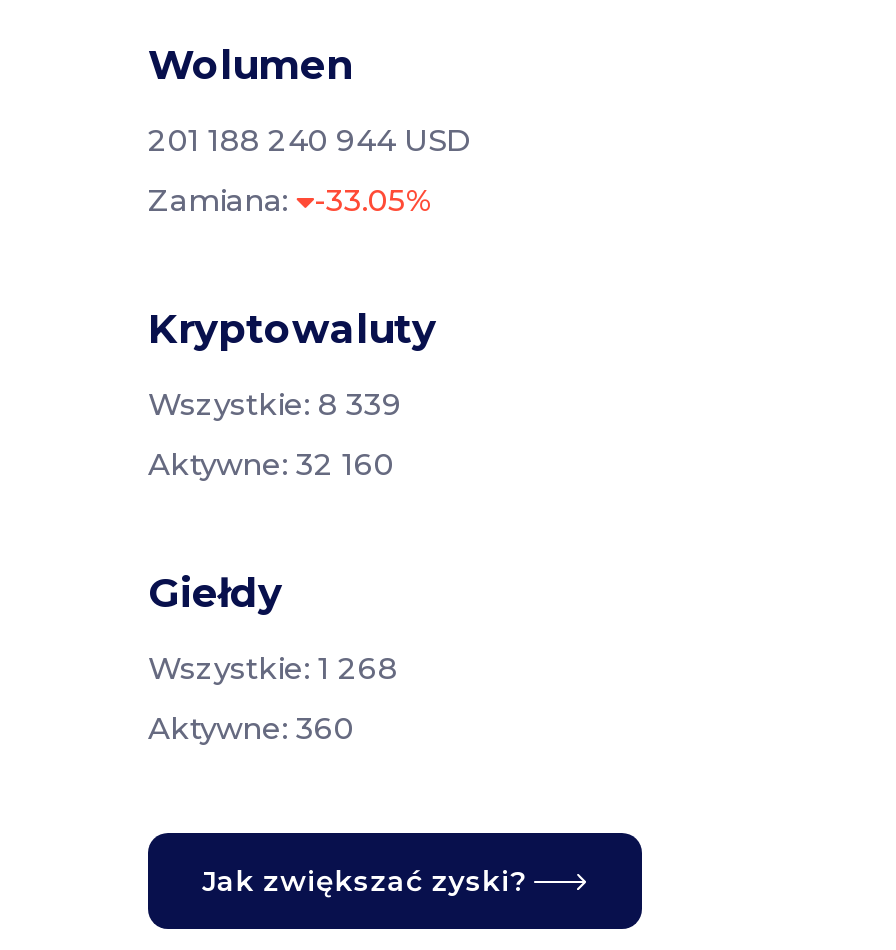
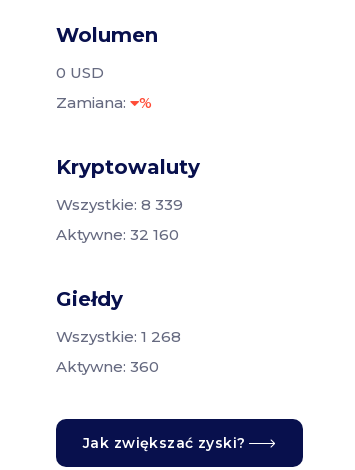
[148,121,472,159] 201 188 240 944 USD -> [56,63,104,82] 0 USD
[148,181,432,219] Zamiana: -33.05% -> [56,93,152,112] Zamiana: %

